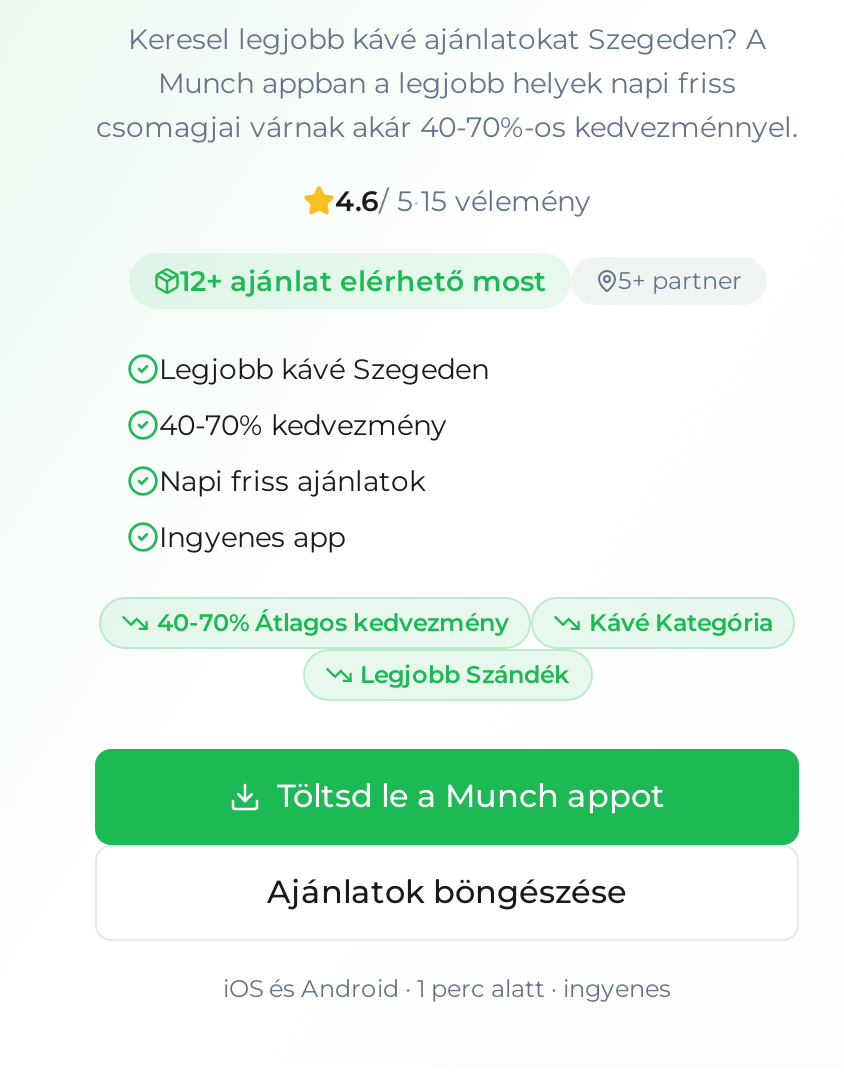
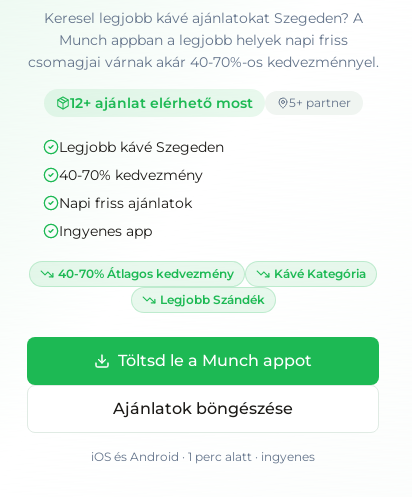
[335,183,591,219] 4.6/ 5 · 15 vélemény -> none

